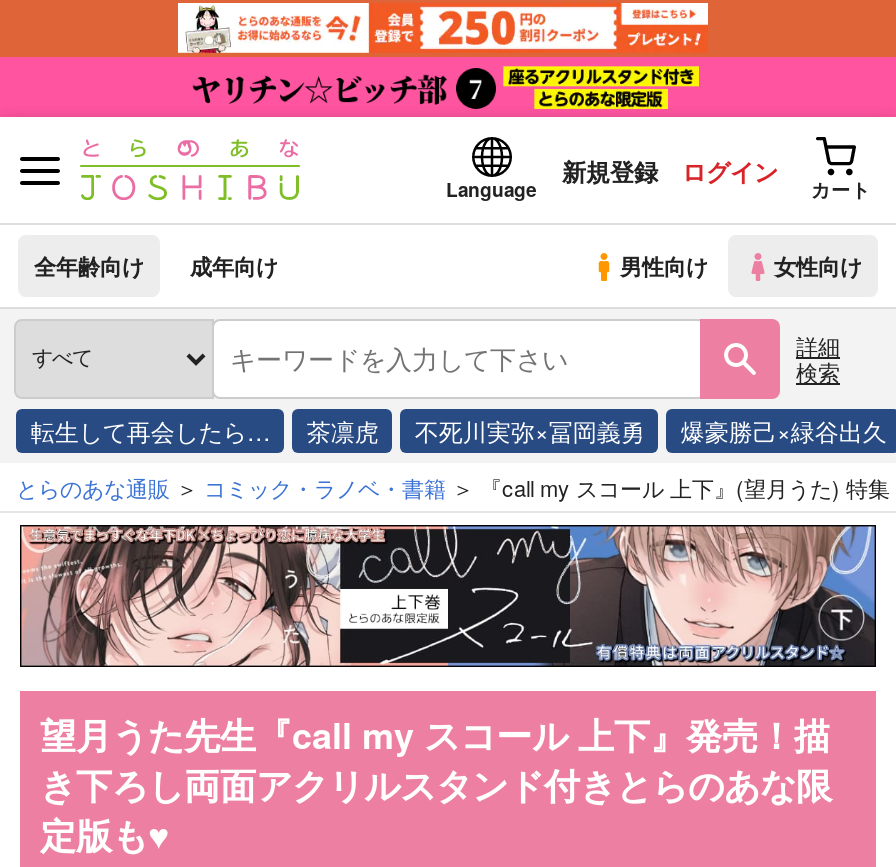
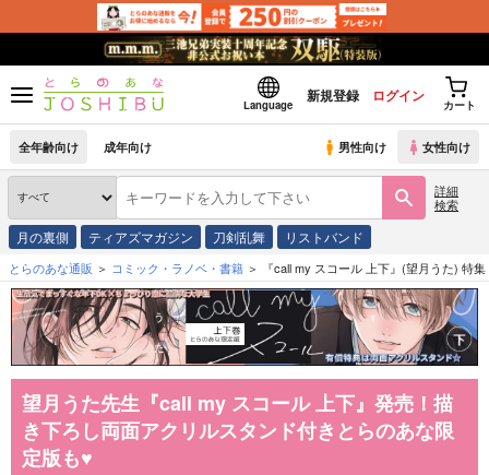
[6,55,890,119] [image] -> [3,32,486,67] [image]
[31,413,887,447] 転生して再会したら… | 茶凛虎 | 不死川実弥×冨岡義勇 | 爆豪勝己×緑谷出久 -> [17,227,364,246] 月の裏側 | ティアズマガジン | 刀剣乱舞 | リストバンド

